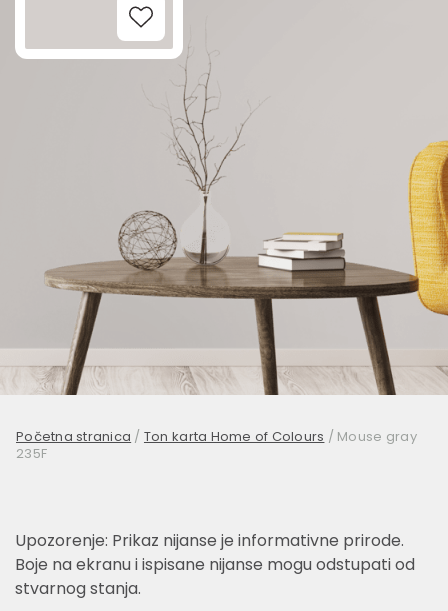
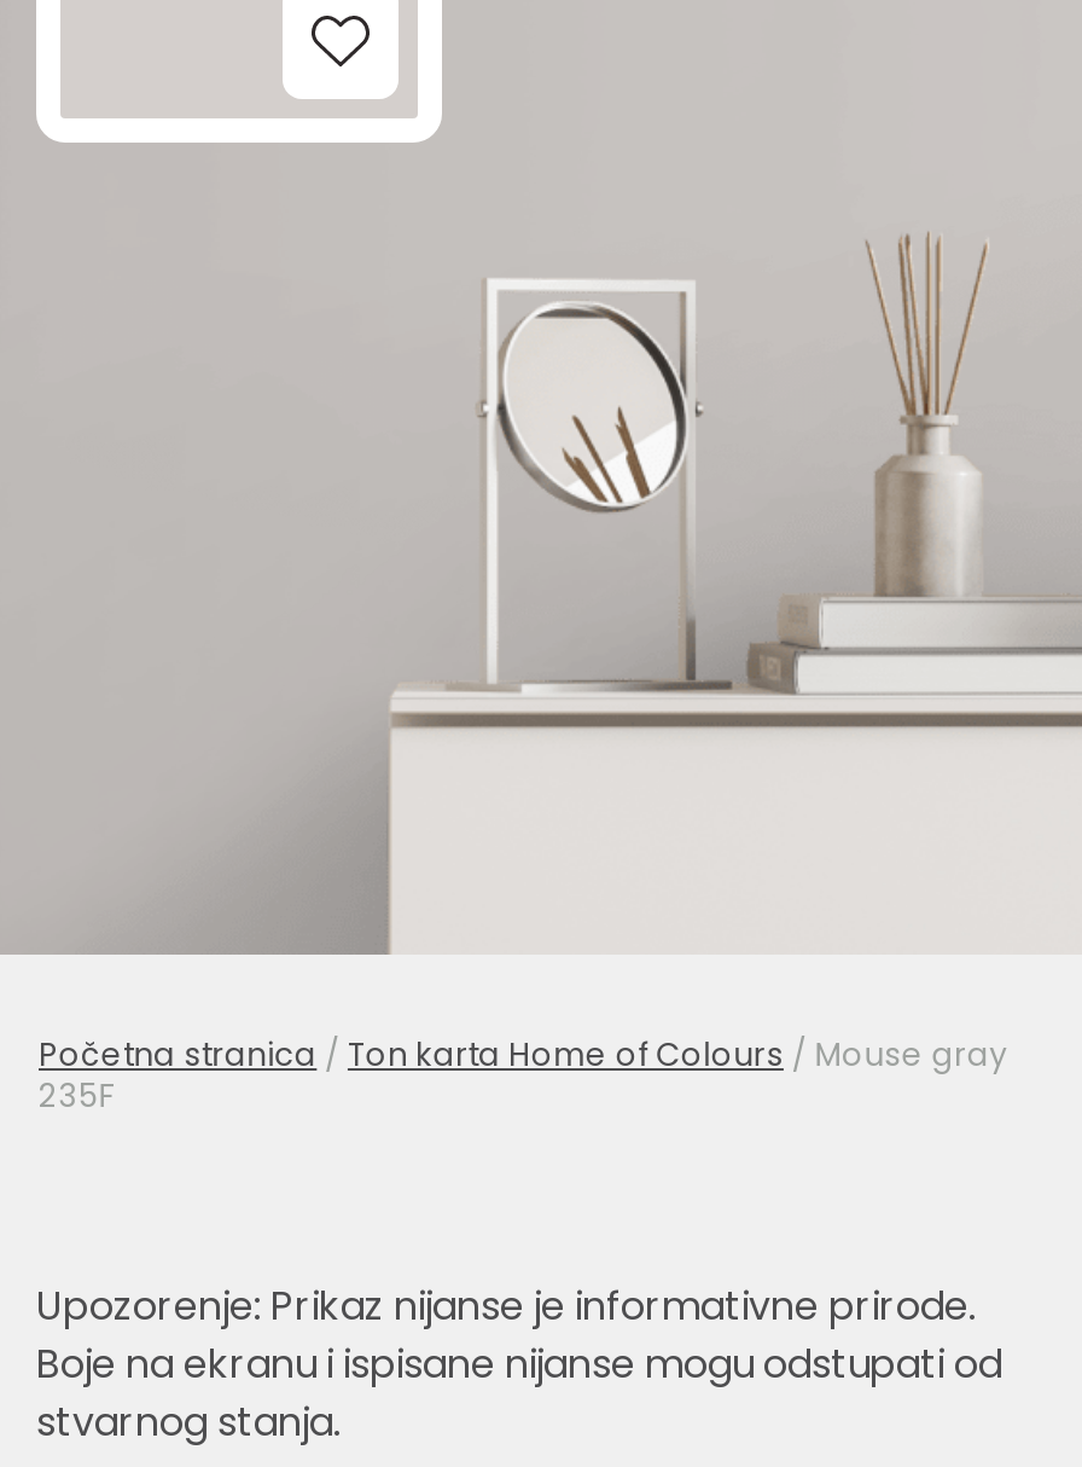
[3,84,445,396] [image] -> [7,227,1075,955] [image]

